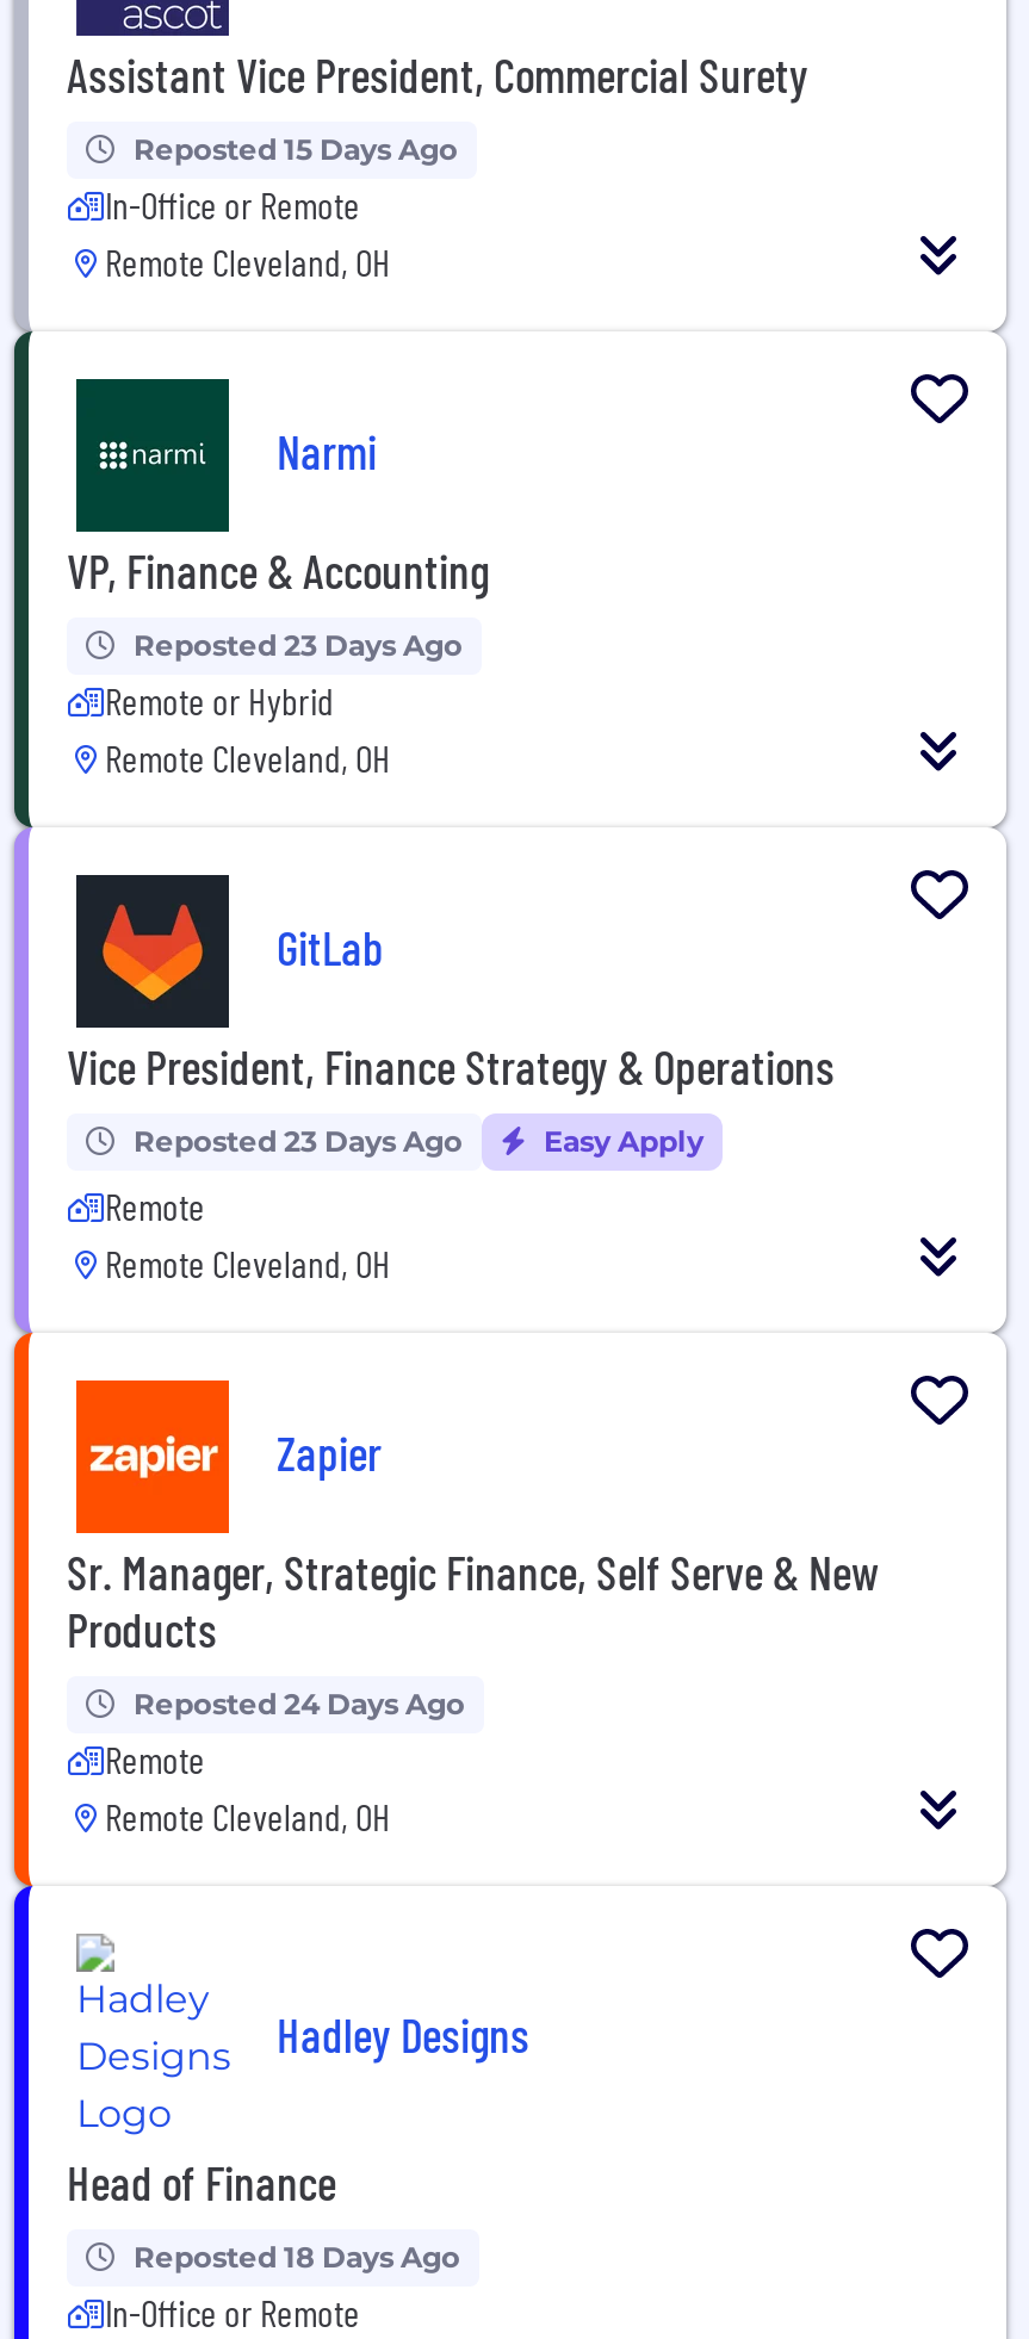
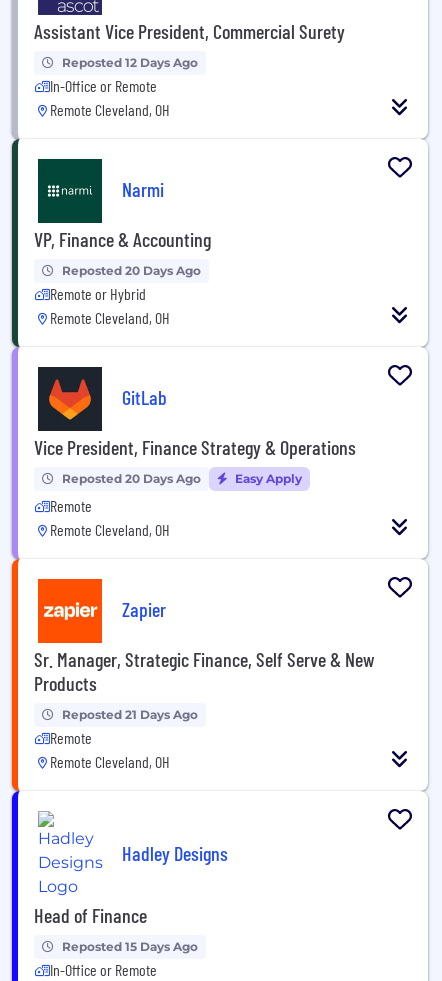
none -> [62,55,198,70] Reposted 12 Days Ago
moved [134,130,458,166] -> [62,939,198,954]: Reposted 15 Days Ago
[134,626,463,662] Reposted 23 Days Ago -> [62,263,201,278] Reposted 20 Days Ago
[134,1122,463,1158] Reposted 23 Days Ago -> [62,471,201,486] Reposted 20 Days Ago
[134,1685,465,1721] Reposted 24 Days Ago -> [62,707,198,722] Reposted 21 Days Ago
[134,2238,460,2274] Reposted 18 Days Ago -> none

